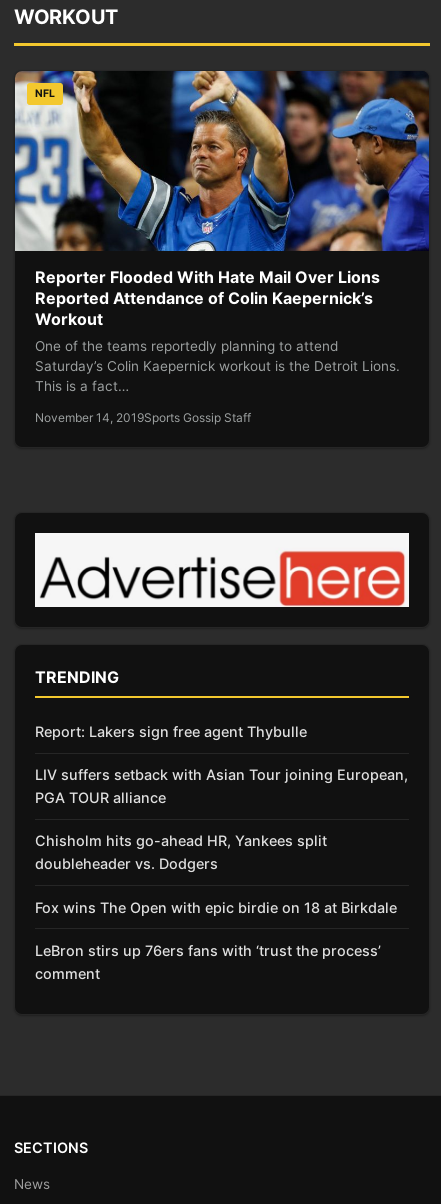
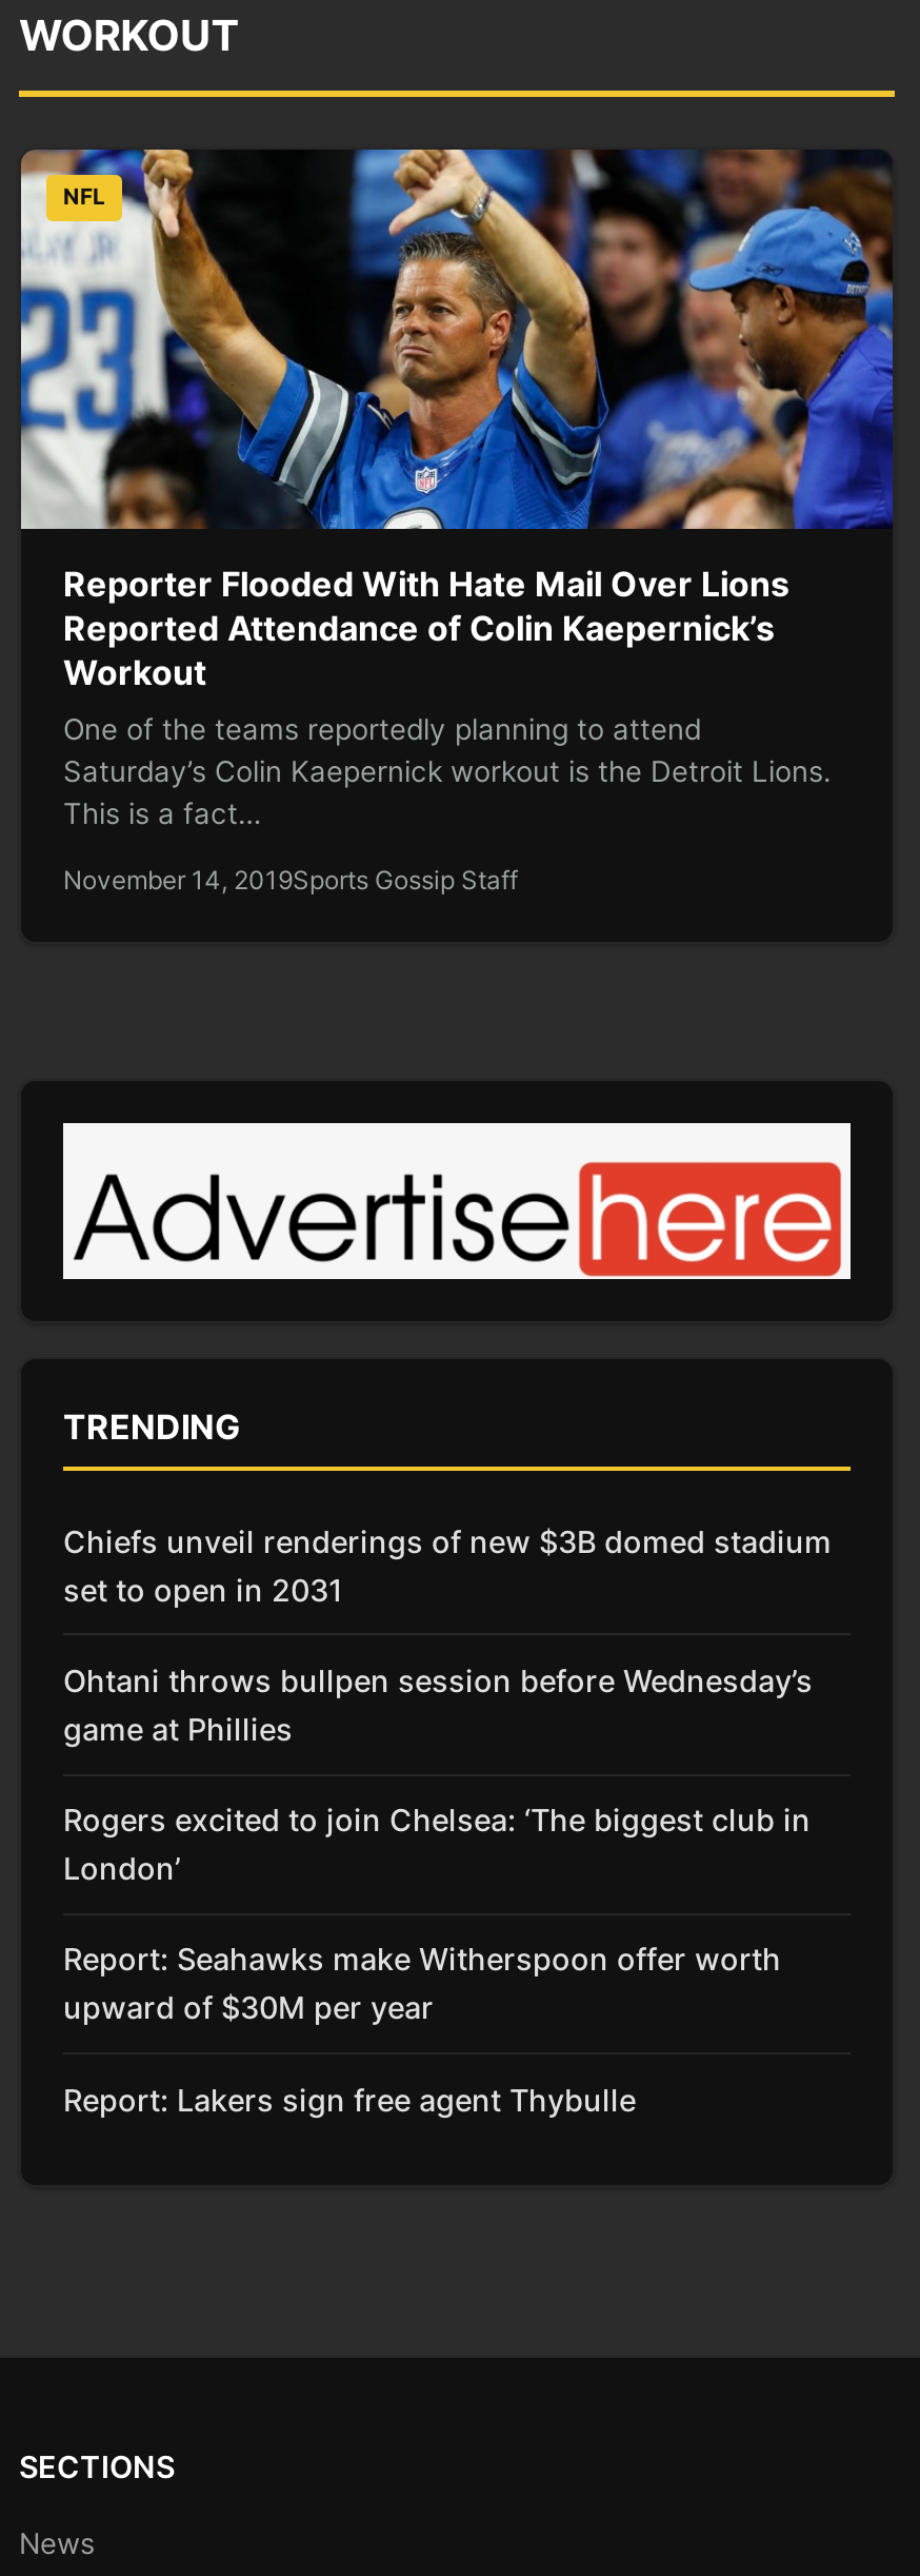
none -> [63,1523,832,2026] Chiefs unveil renderings of new $3B domed stadium | set to open in 2031 | Ohtani throws bullpen session before Wednesday’s | game at Phillies | Rogers excited to join Chelsea: ‘The biggest club in | London’ | Report: Seahawks make Witherspoon offer worth | upward of $30M per year
moved [35,723,307,740] -> [63,2081,636,2117]: Report: Lakers sign free agent Thybulle
[35,766,408,982] LIV suffers setback with Asian Tour joining European, | PGA TOUR alliance | Chisholm hits go-ahead HR, Yankees split | doubleheader vs. Dodgers | Fox wins The Open with epic birdie on 18 at Birkdale | LeBron stirs up 76ers fans with ‘trust the process’ | comment -> none

